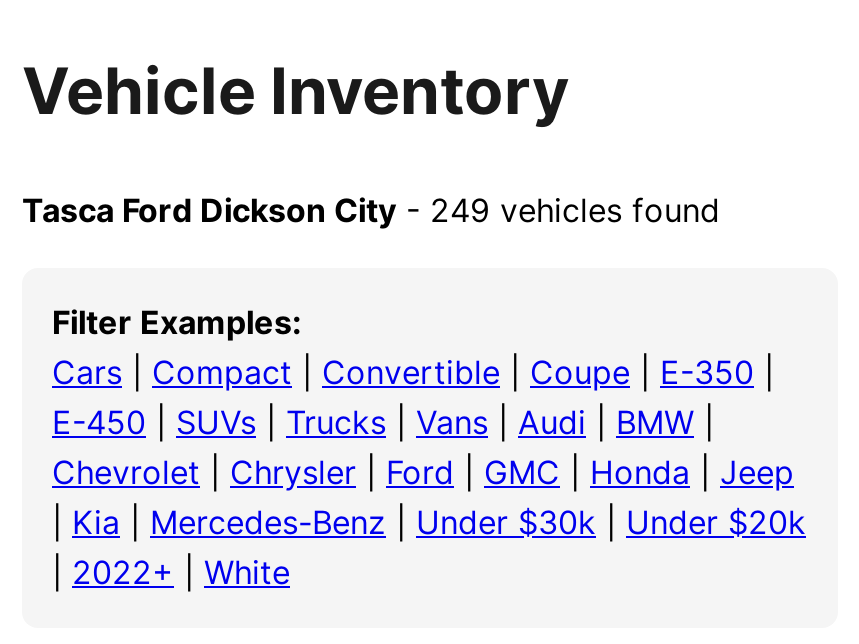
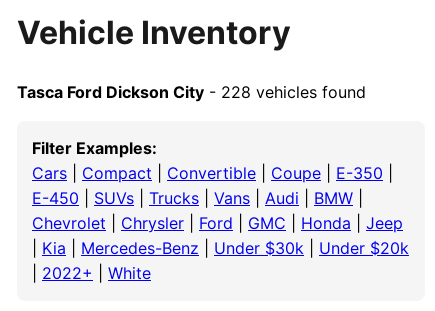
[22,190,720,230] Tasca Ford Dickson City - 249 vehicles found -> [17,82,366,102] Tasca Ford Dickson City - 228 vehicles found

